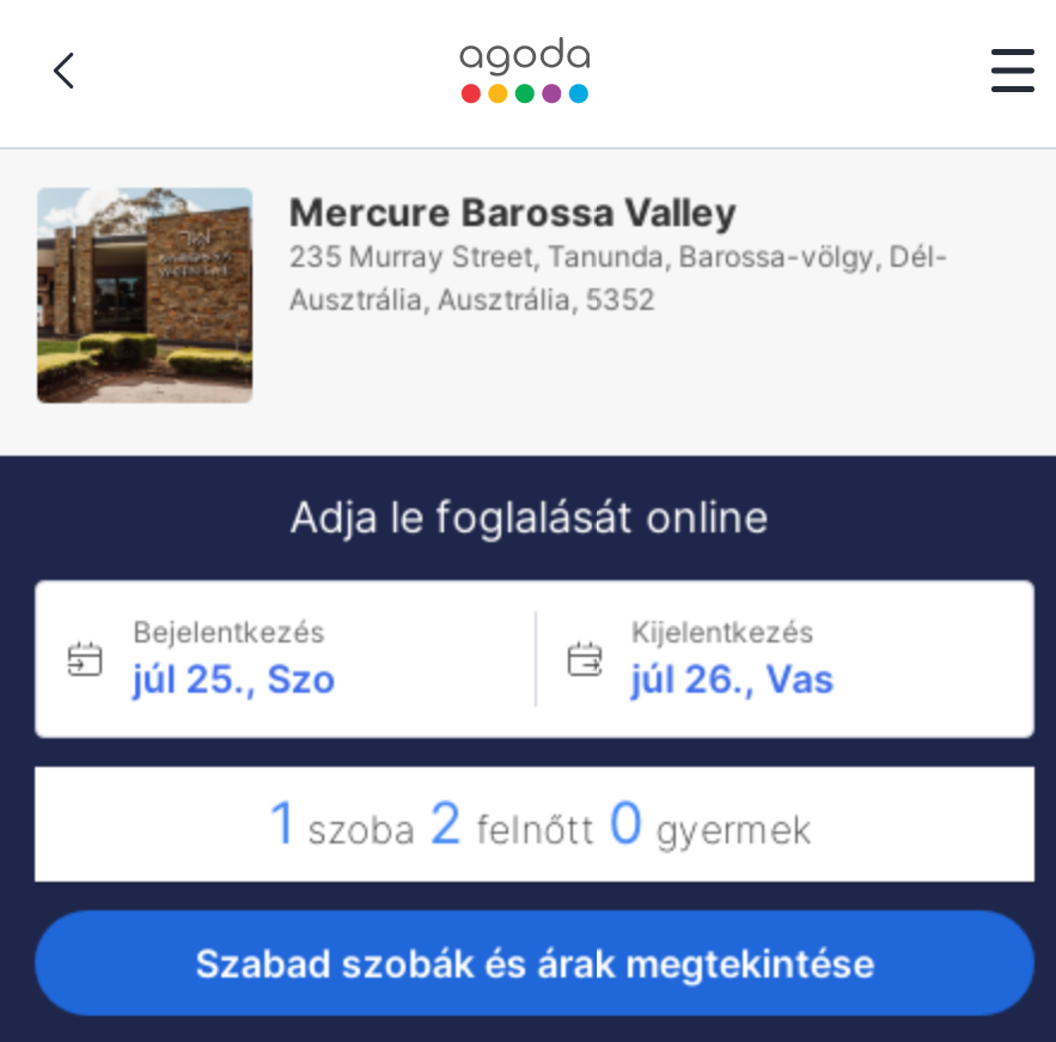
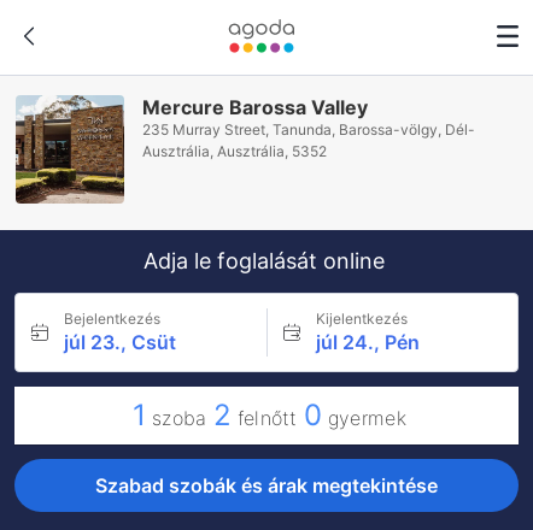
[133,654,336,702] júl 25., Szo -> [64,330,176,354] júl 23., Csüt
[631,654,835,702] júl 26., Vas -> [315,330,419,354] júl 24., Pén

